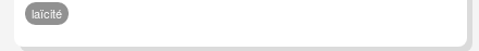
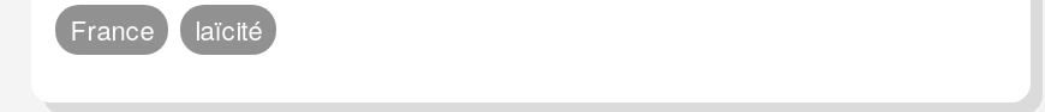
none -> [70,9,154,47] France

